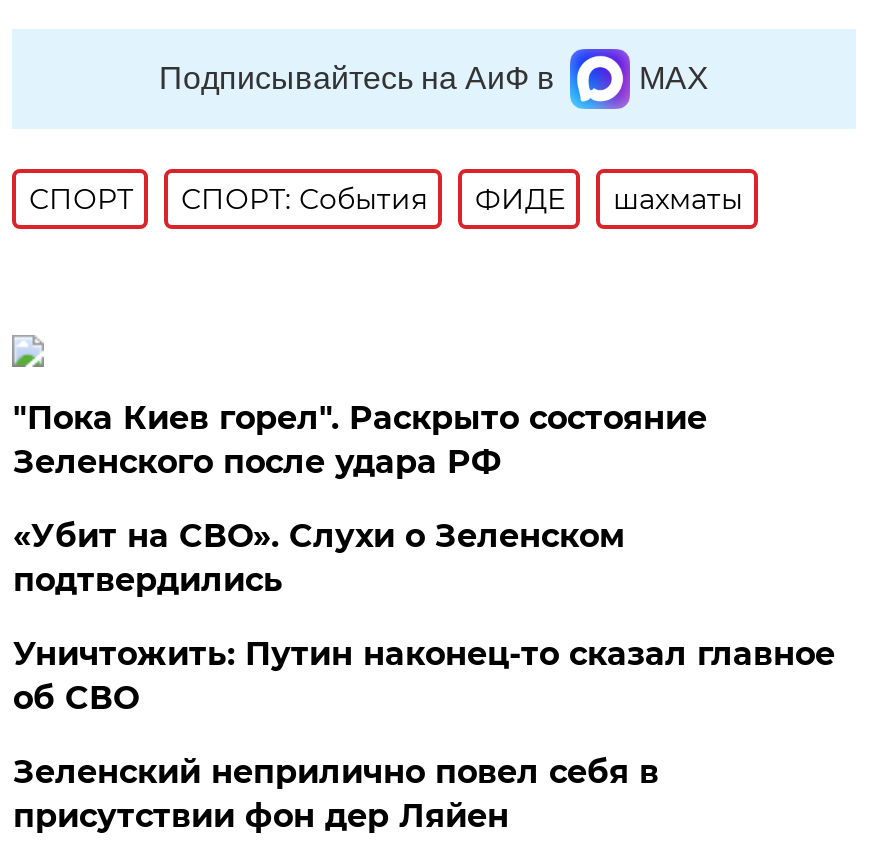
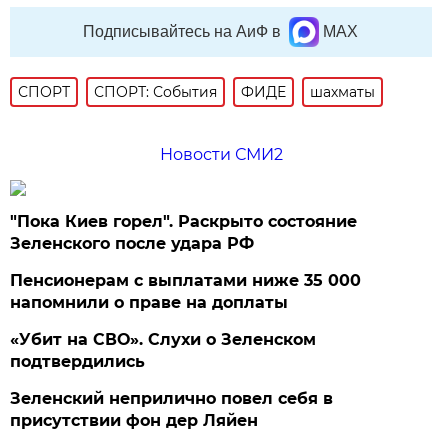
none -> [160,145,283,164] Новости СМИ2
none -> [10,271,361,312] Пенсионерам с выплатами ниже 35 000 | напомнили о праве на доплаты
moved [13,517,625,599] -> [10,330,316,371]: «Убит на СВО». Слухи о Зеленском | подтвердились
[13,635,835,717] Уничтожить: Путин наконец-то сказал главное | об СВО -> none

